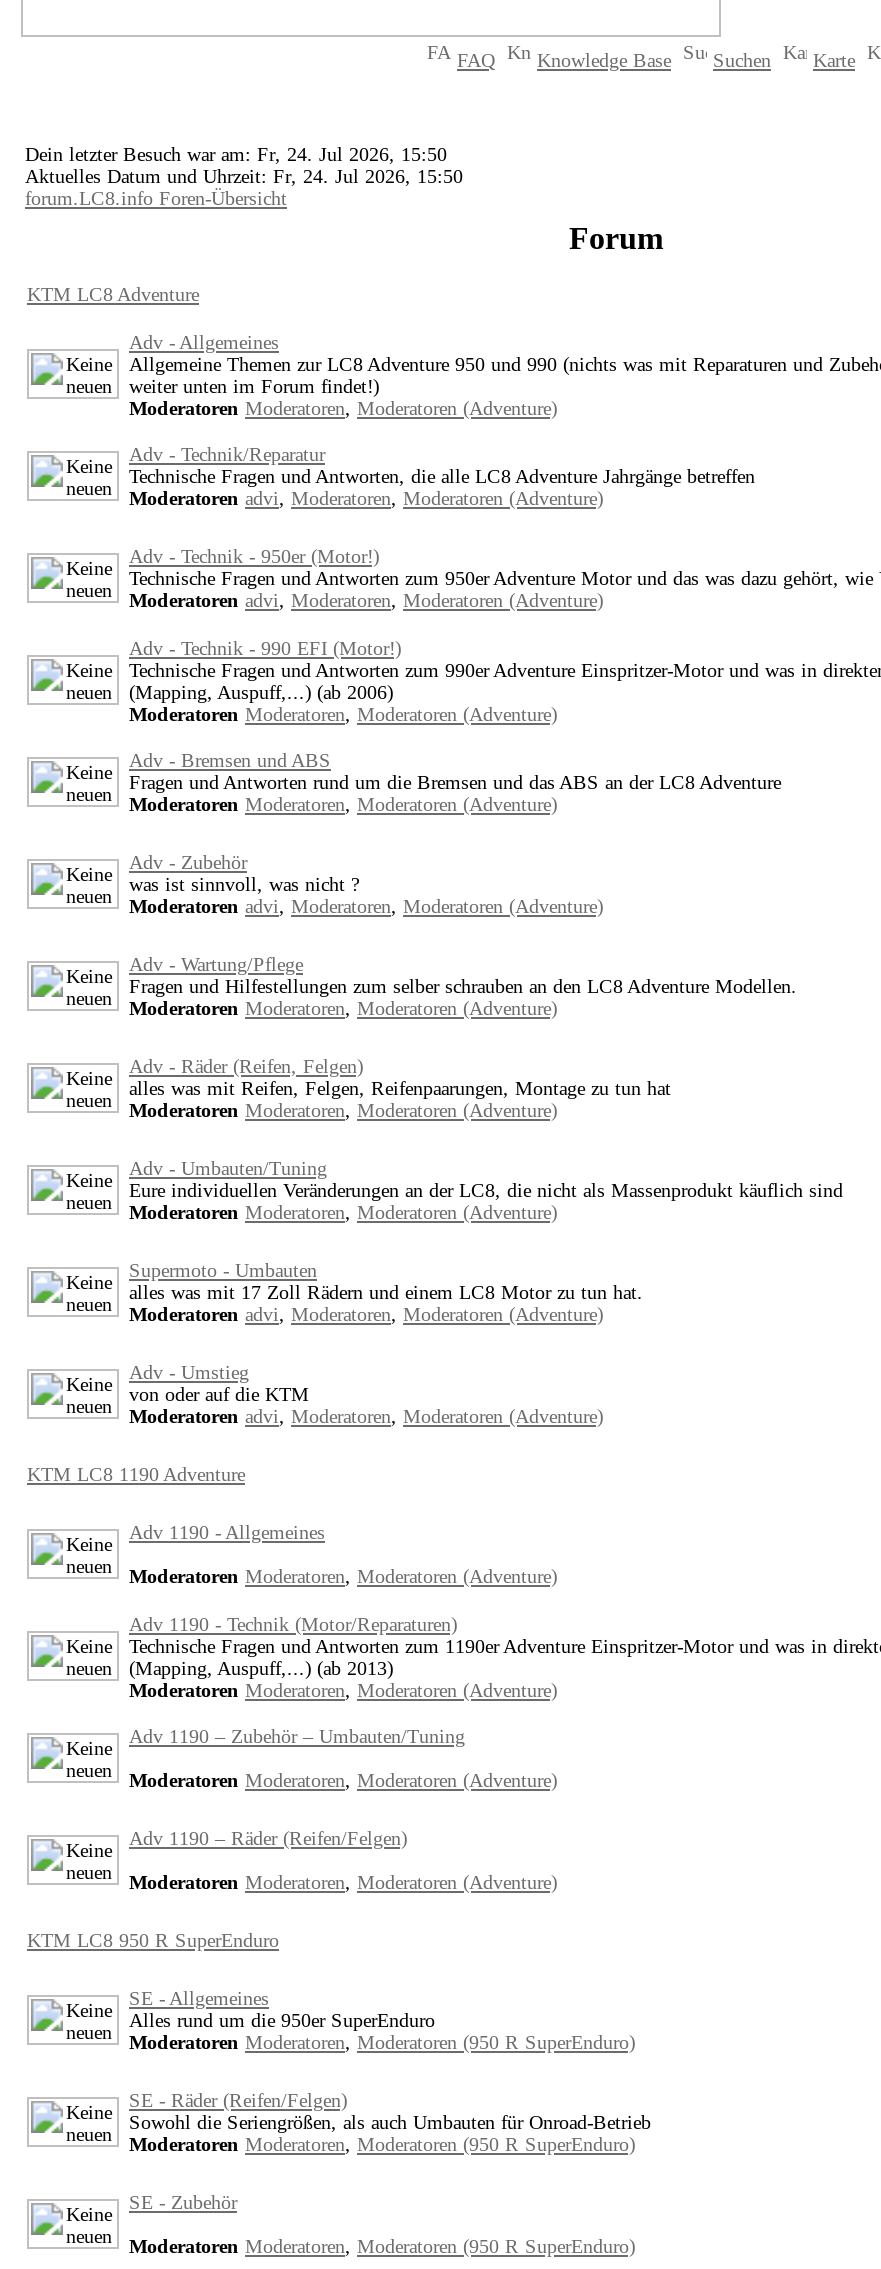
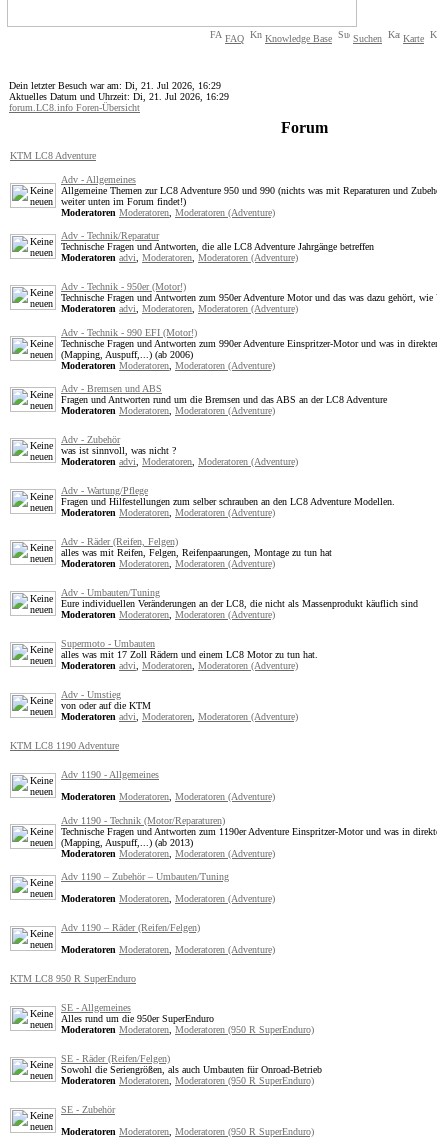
[25,143,447,165] Dein letzter Besuch war am: Fr, 24. Jul 2026, 15:50 -> [9,80,221,91] Dein letzter Besuch war am: Di, 21. Jul 2026, 16:29
[25,165,463,187] Aktuelles Datum und Uhrzeit: Fr, 24. Jul 2026, 15:50 -> [9,91,229,102] Aktuelles Datum und Uhrzeit: Di, 21. Jul 2026, 16:29

